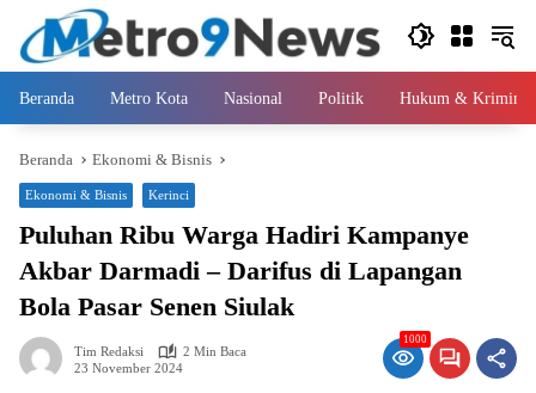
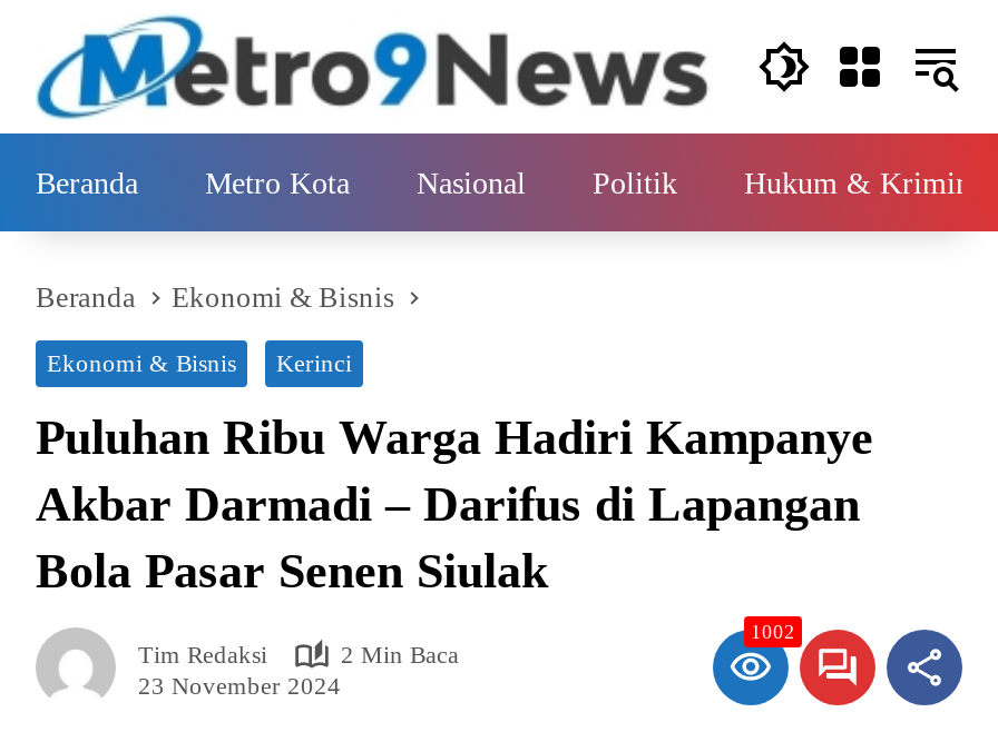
[403,333,427,345] 1000 -> [751,621,795,643] 1002

